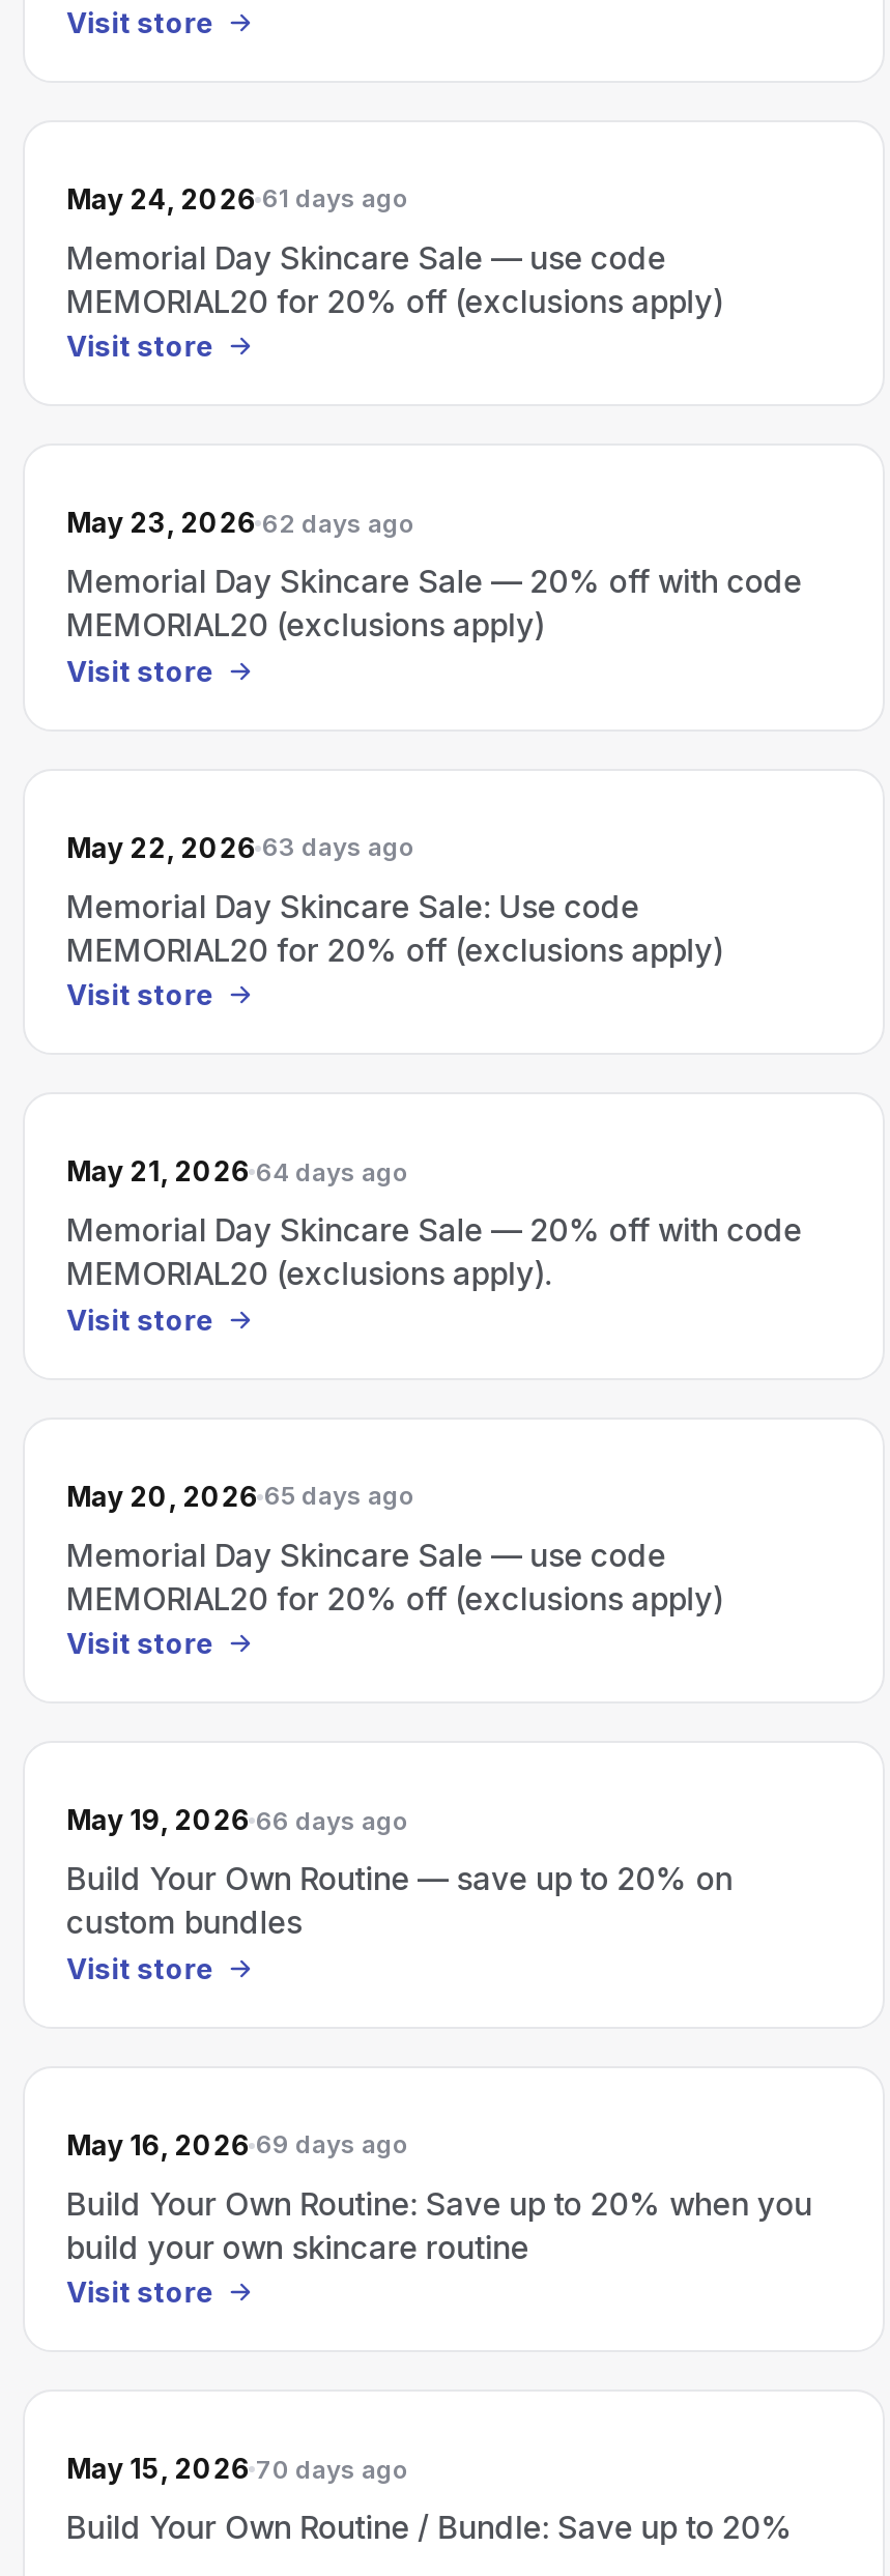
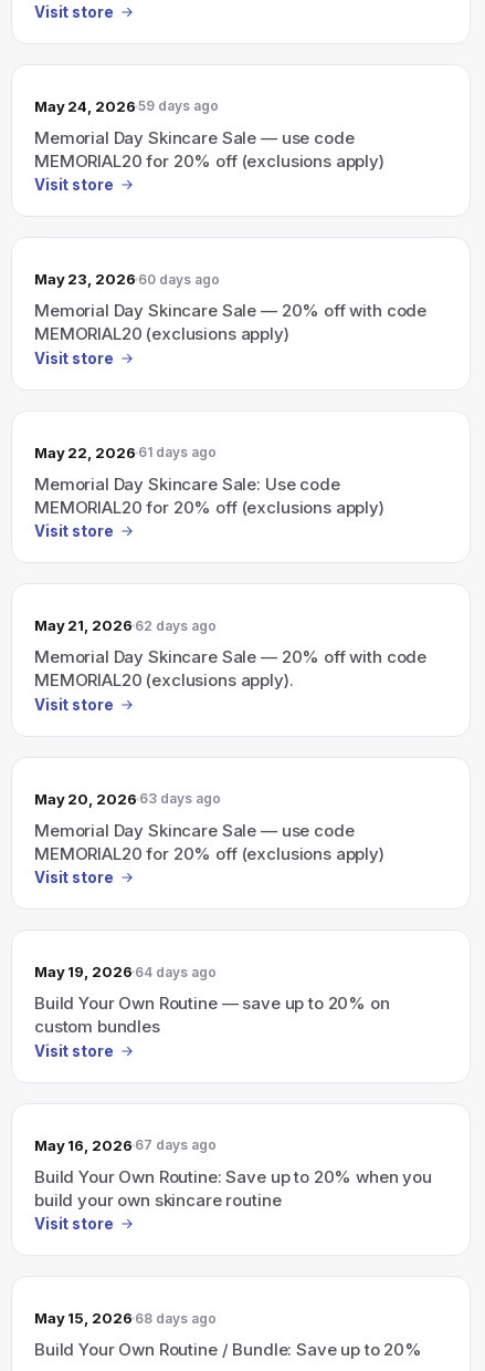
[66,181,409,214] May 24, 2026 61 days ago -> [34,97,219,115] May 24, 2026 59 days ago
[66,506,415,539] May 23, 2026 62 days ago -> [34,270,220,288] May 23, 2026 60 days ago
[66,830,415,863] May 22, 2026 63 days ago -> [34,443,217,461] May 22, 2026 61 days ago
[66,1154,409,1187] May 21, 2026 64 days ago -> [34,616,217,634] May 21, 2026 62 days ago
[66,1479,415,1512] May 20, 2026 65 days ago -> [34,790,222,807] May 20, 2026 63 days ago
[66,1803,409,1836] May 19, 2026 66 days ago -> [34,963,217,980] May 19, 2026 64 days ago
[66,2127,409,2160] May 16, 2026 69 days ago -> [34,1136,217,1154] May 16, 2026 67 days ago
[66,2452,409,2485] May 15, 2026 70 days ago -> [34,1309,217,1327] May 15, 2026 68 days ago

